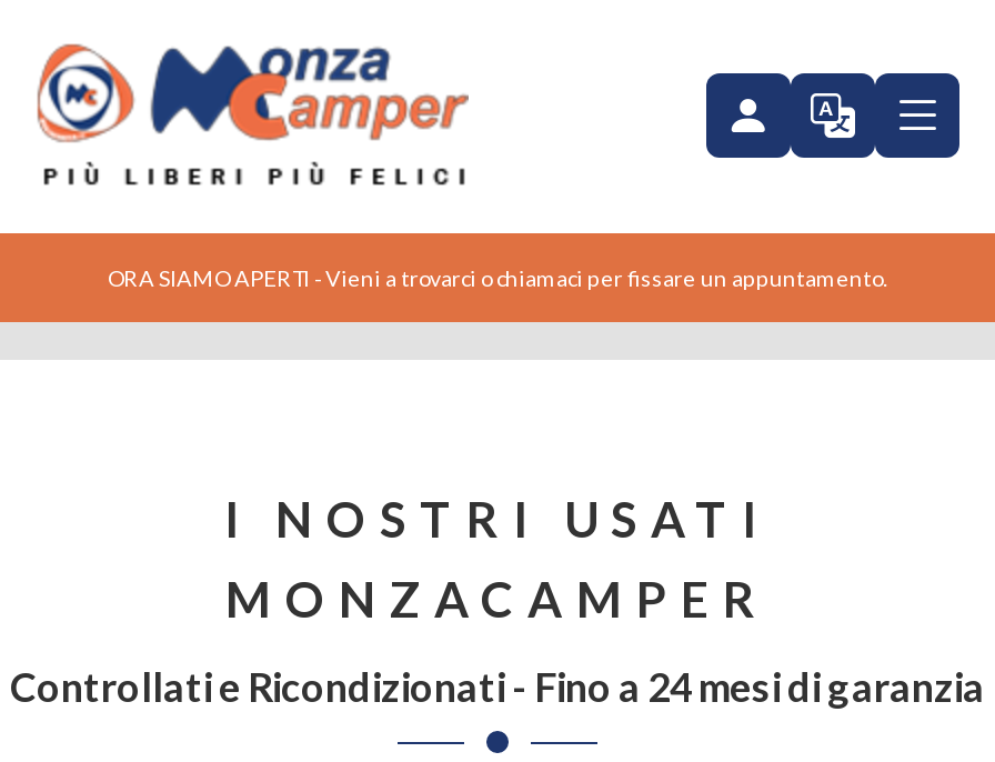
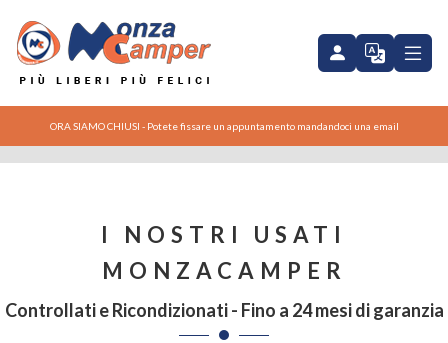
[108,264,887,291] ORA SIAMO APERTI - Vieni a trovarci o chiamaci per fissare un appuntamento. -> [49,120,398,132] ORA SIAMO CHIUSI - Potete fissare un appuntamento mandandoci una email

